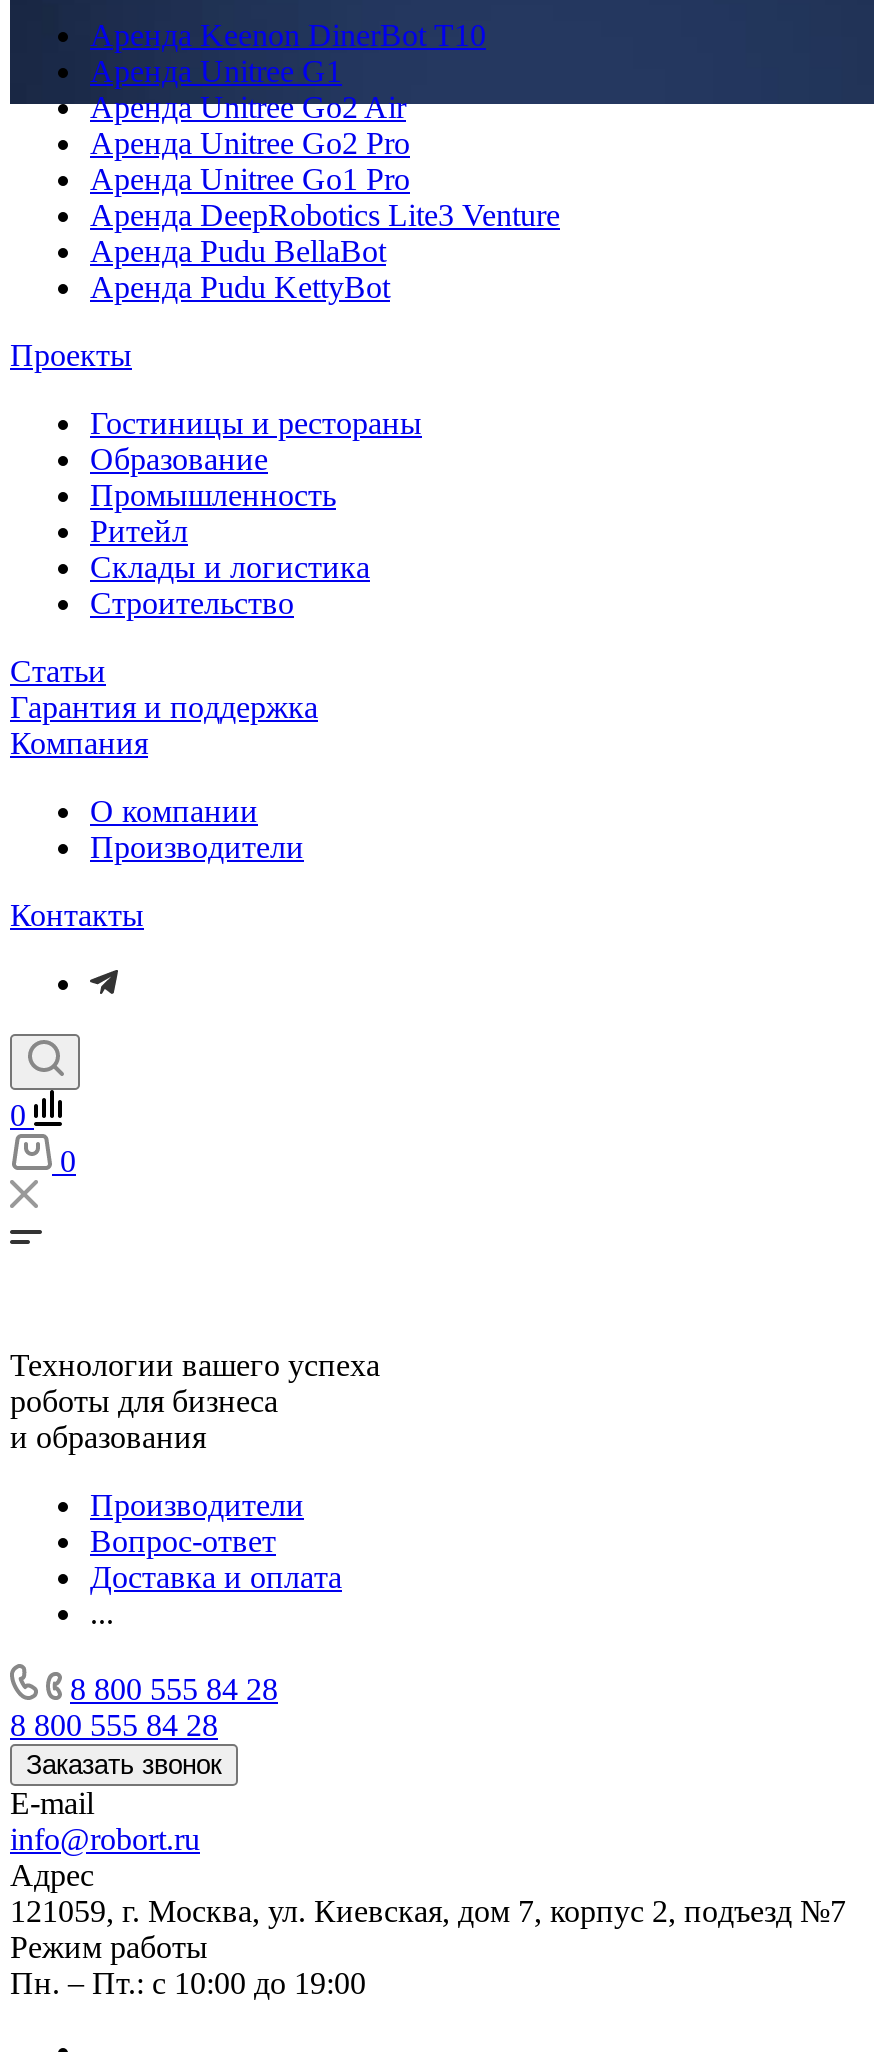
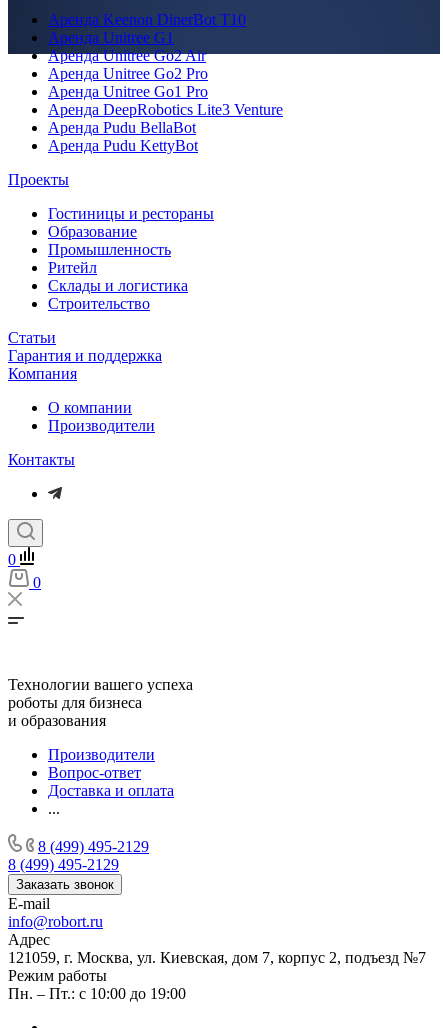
[70,1672,278,1706] 8 800 555 84 28 -> [38,838,149,855] 8 (499) 495-2129
[10,1708,218,1742] 8 800 555 84 28 -> [8,856,119,873] 8 (499) 495-2129

